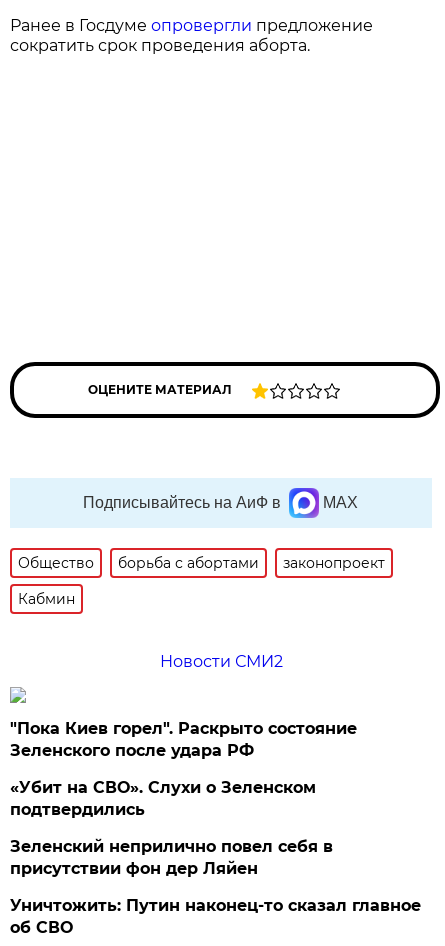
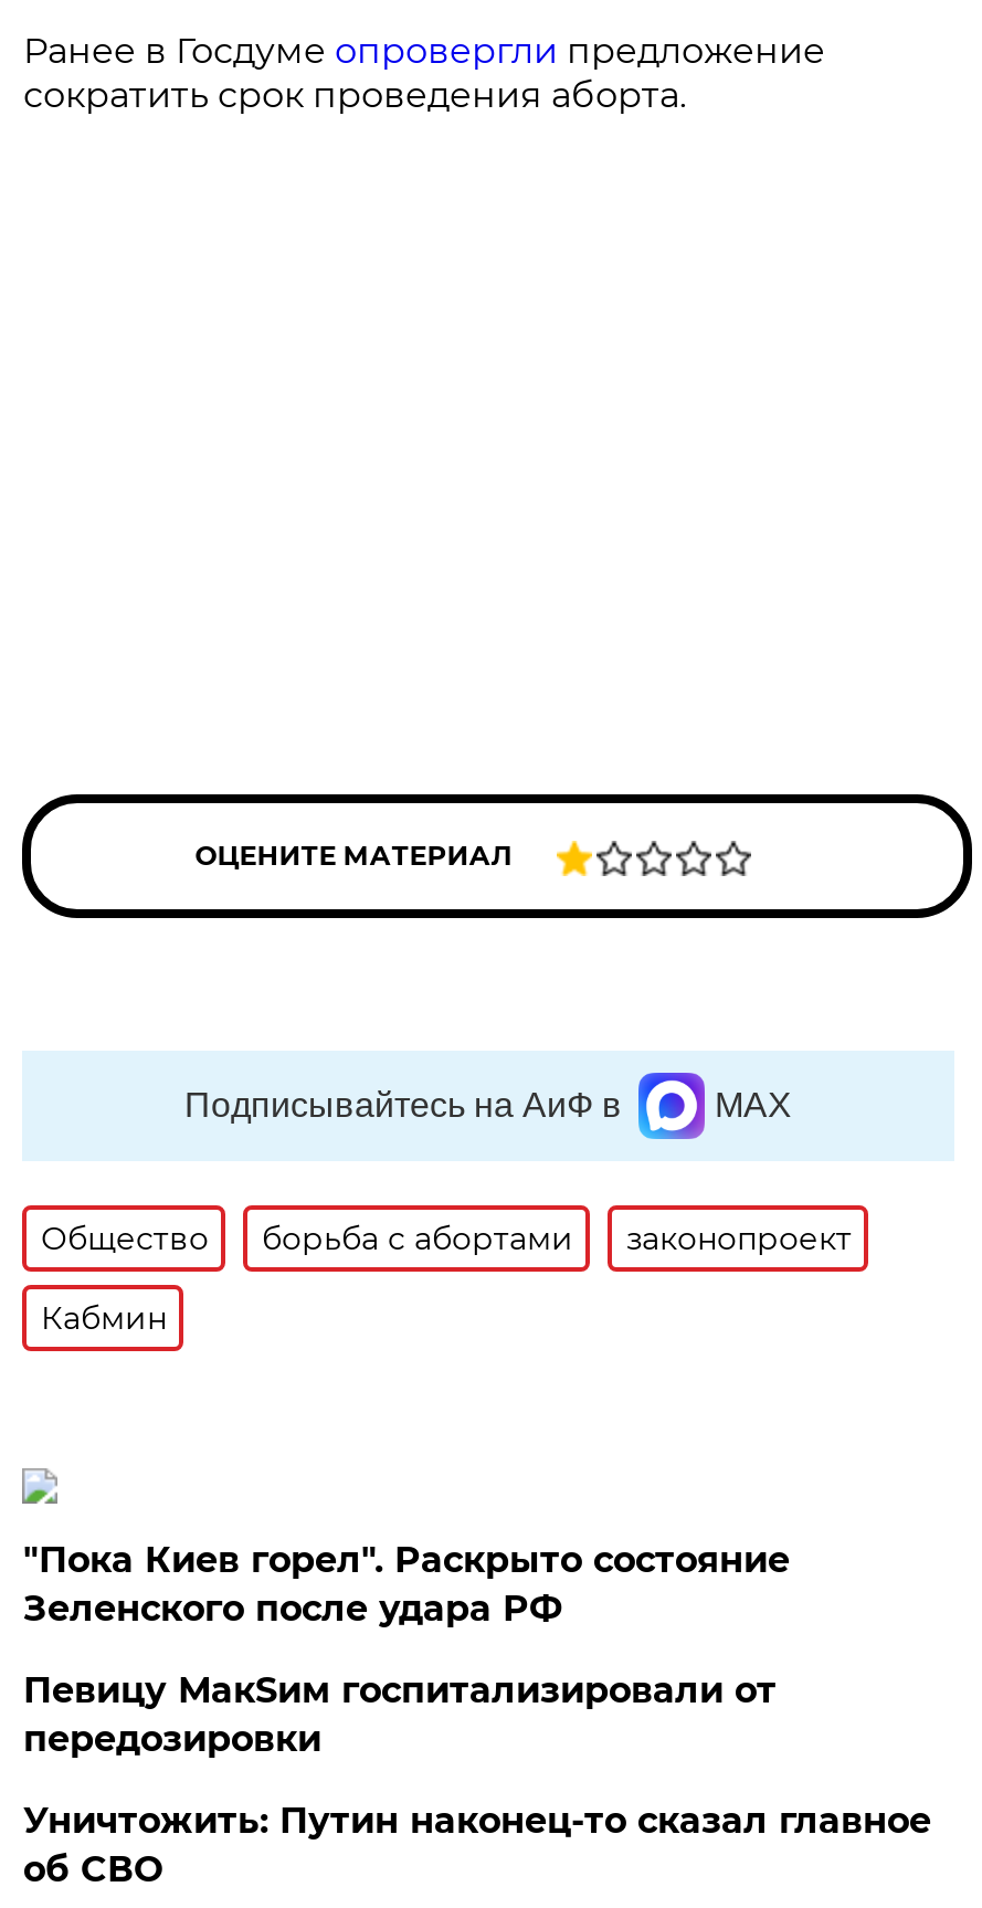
[160,652,283,671] Новости СМИ2 -> none
[10,778,333,878] «Убит на СВО». Слухи о Зеленском | подтвердились | Зеленский неприлично повел cебя в | присутствии фон дер Ляйен -> [23,1669,776,1760] Певицу МакSим госпитализировали от | передозировки

